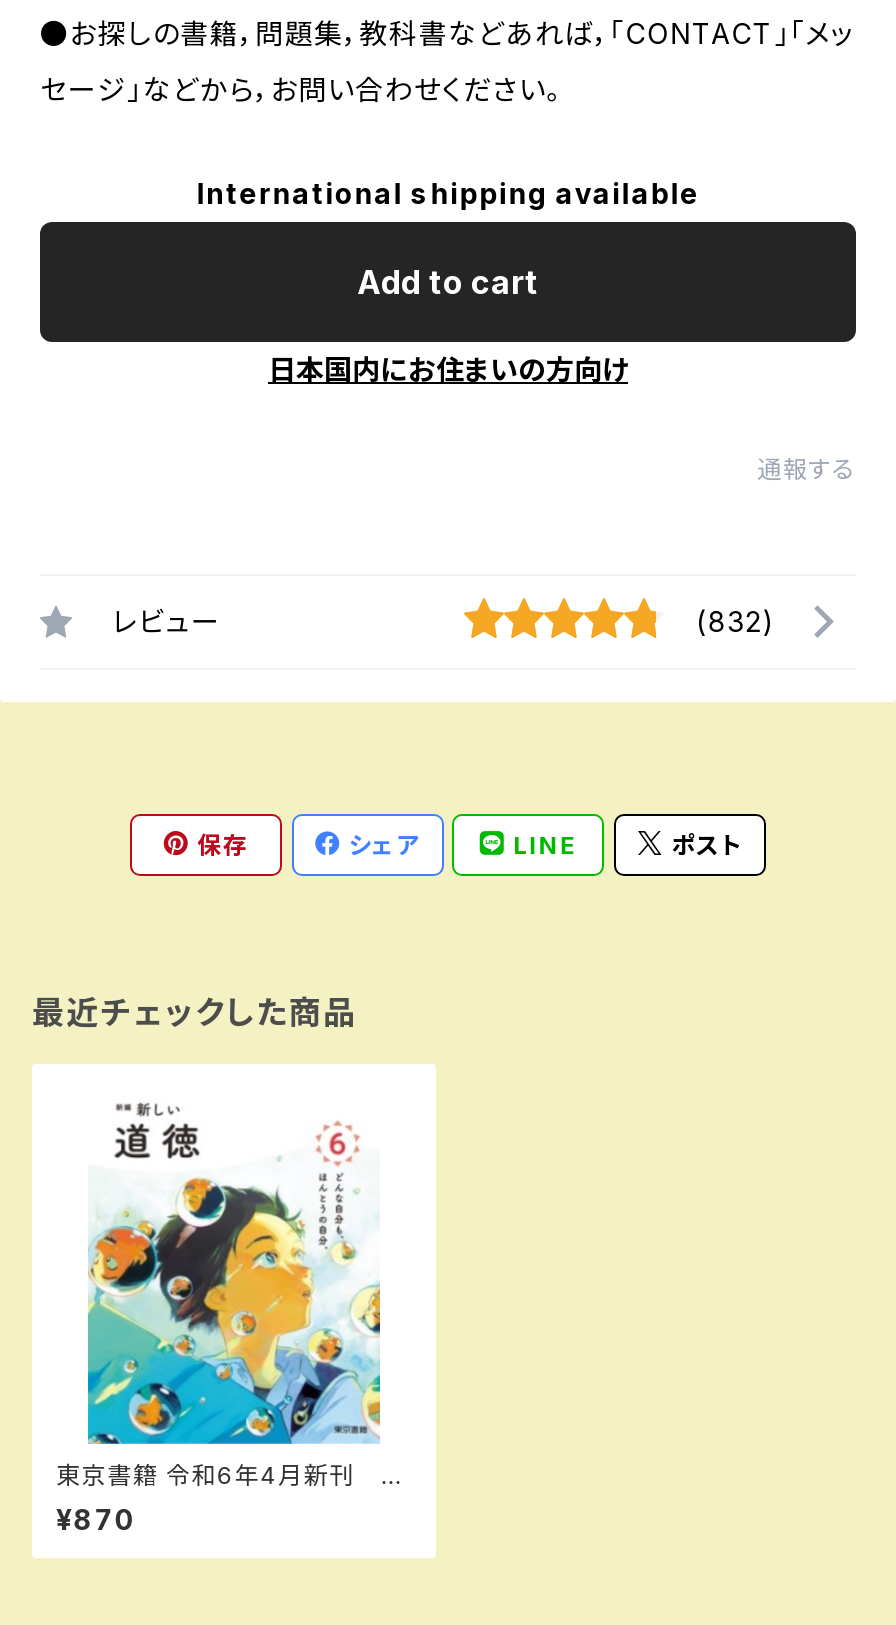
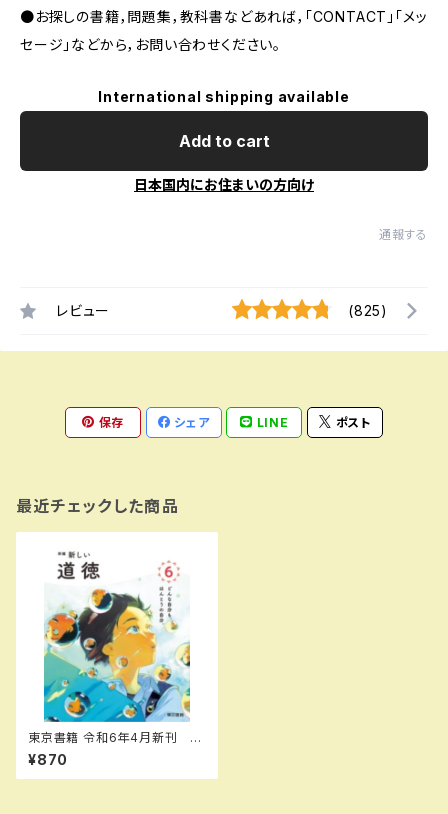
[696,604,776,638] (832) -> [348,302,388,319] (825)

